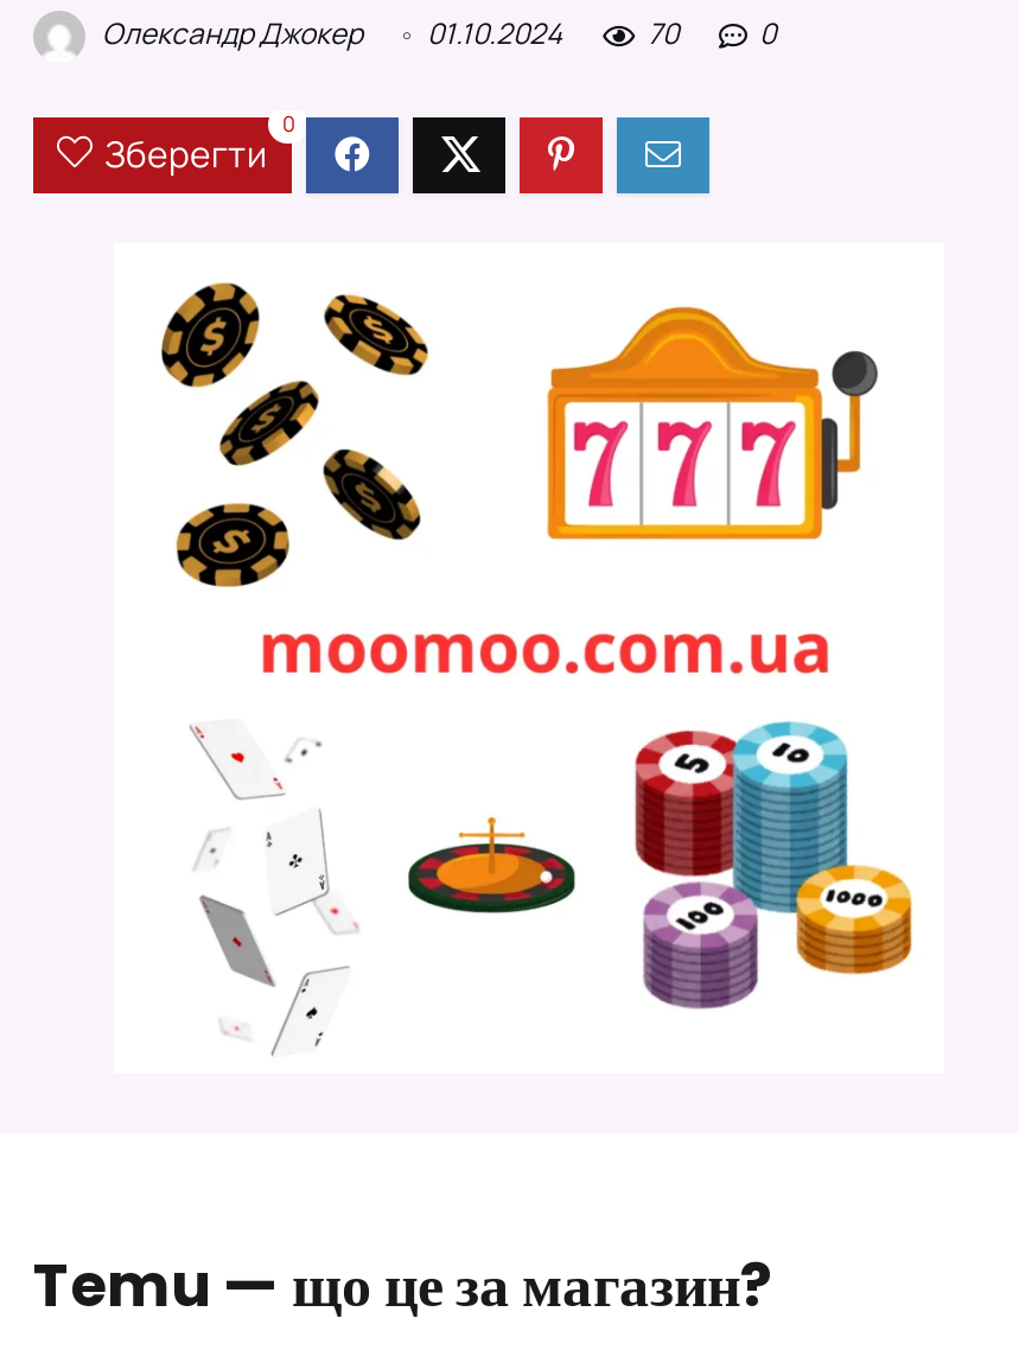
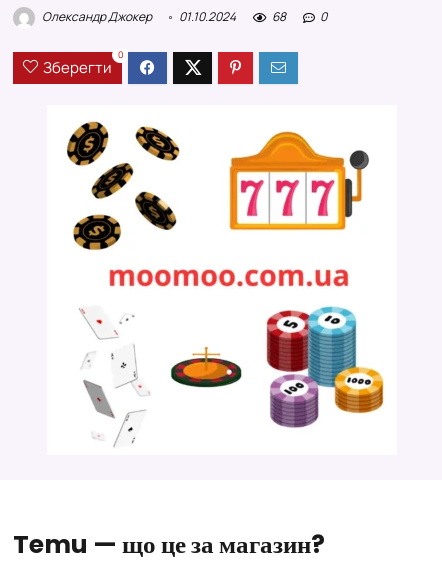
[648,14,776,54] 70 0 -> [272,8,327,25] 68 0

